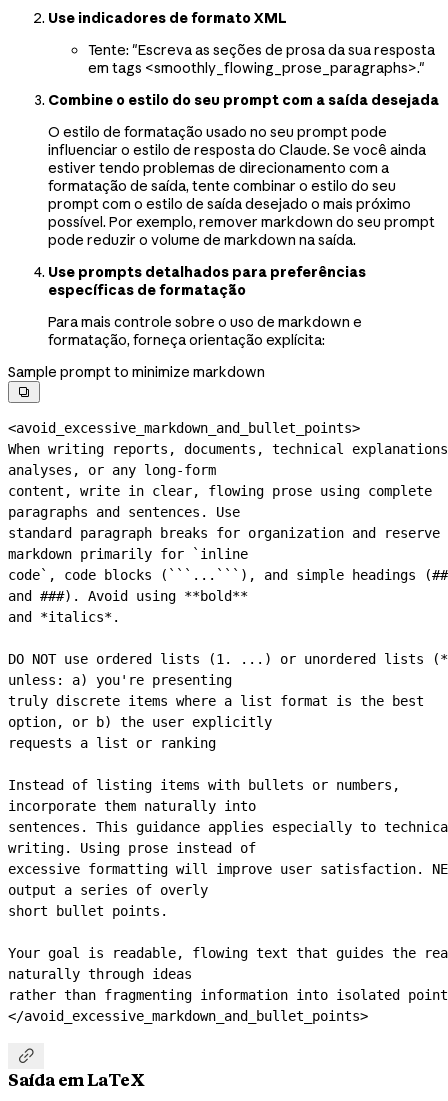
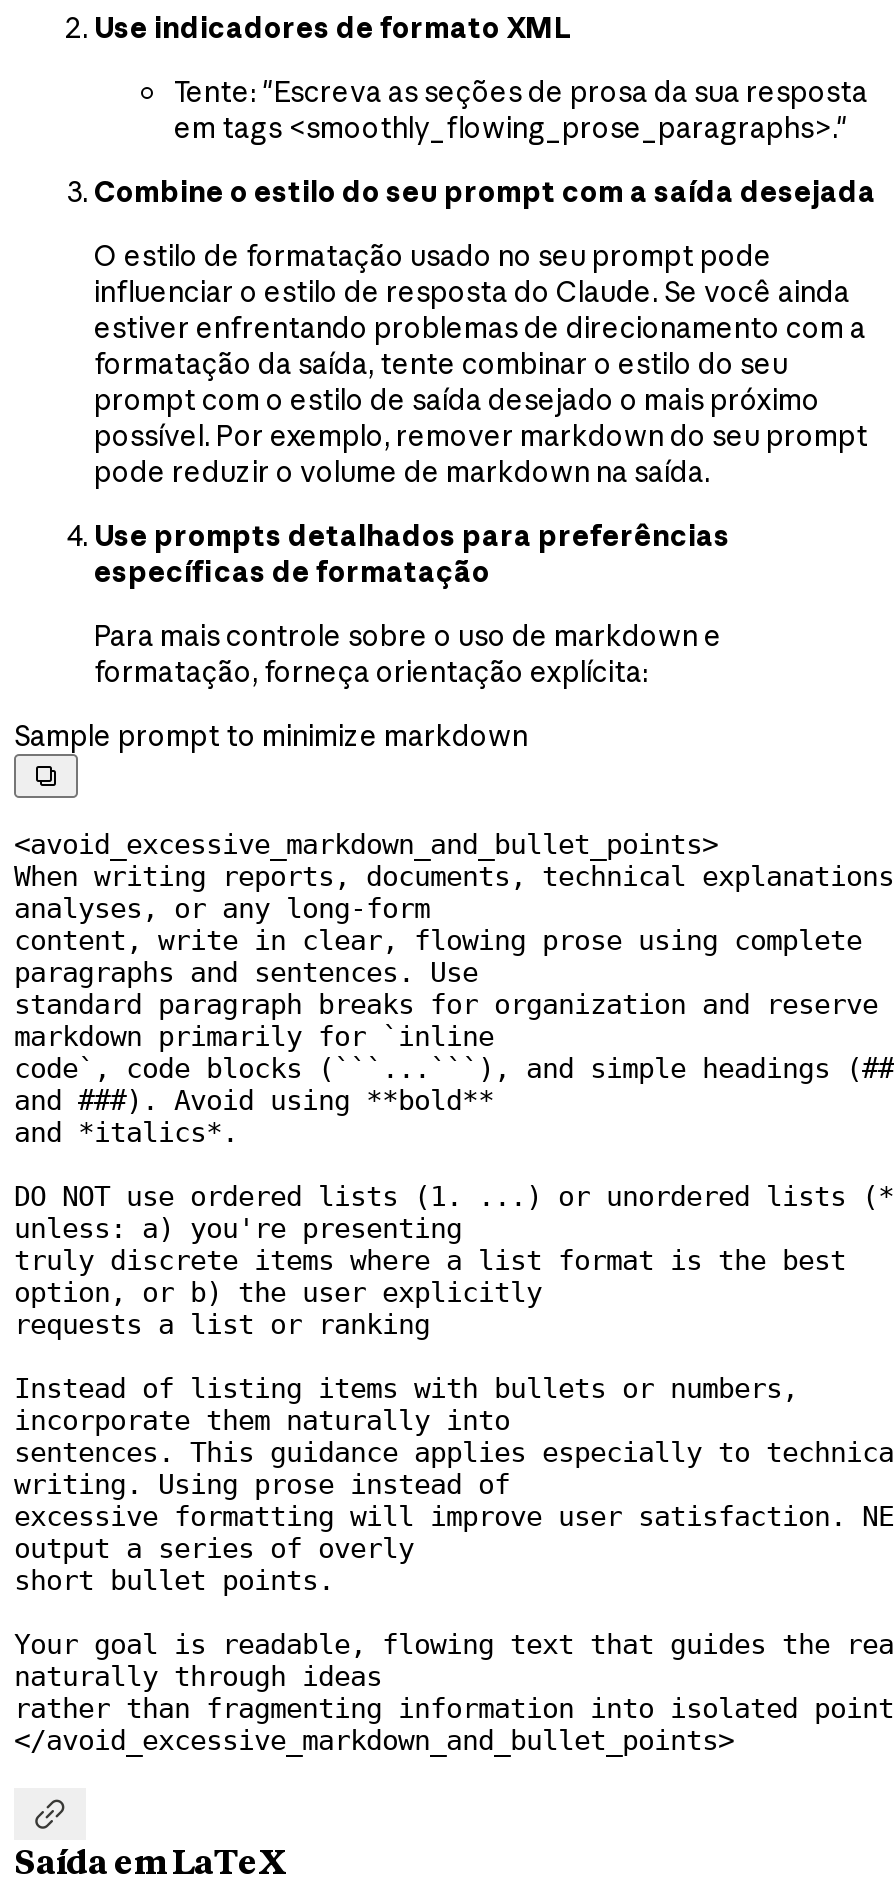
[48,159,389,177] estiver tendo problemas de direcionamento com a -> [94,309,866,345] estiver enfrentando problemas de direcionamento com a
[48,177,396,195] formatação de saída, tente combinar o estilo do seu -> [94,345,788,381] formatação da saída, tente combinar o estilo do seu

